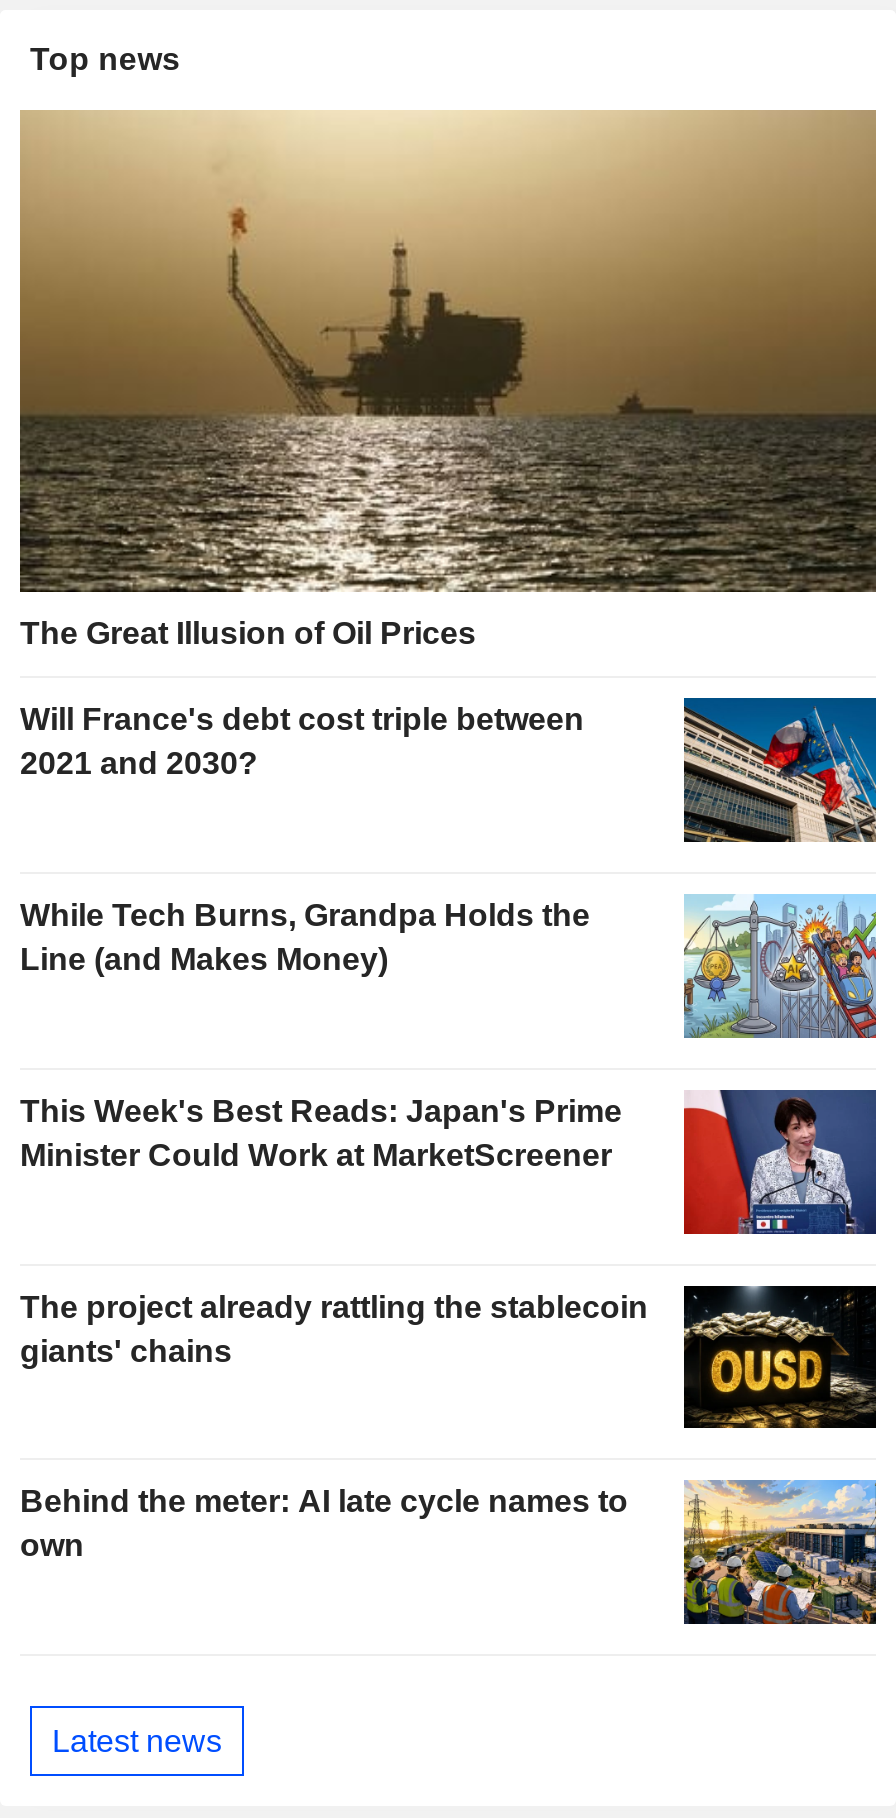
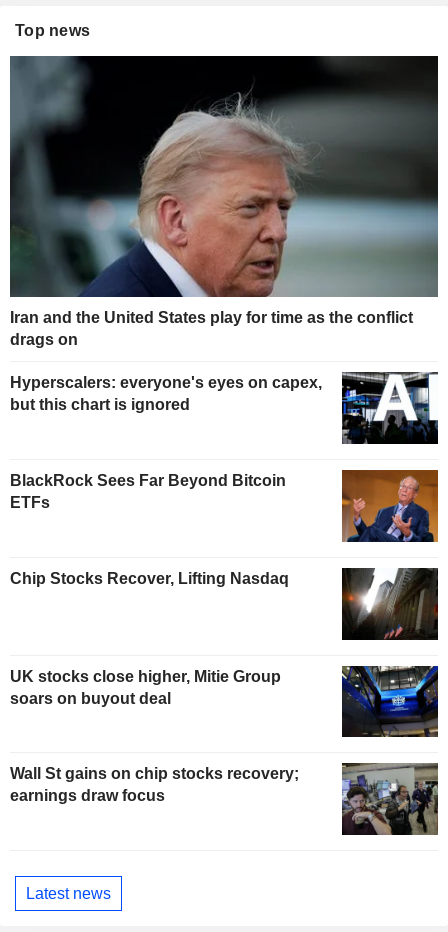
[18,108,878,650] [image] | The Great Illusion of Oil Prices -> [9,55,439,348] [image] | Iran and the United States play for time as the conflict | drags on
[20,702,584,780] Will France's debt cost triple between | 2021 and 2030? -> [10,374,322,413] Hyperscalers: everyone's eyes on capex, | but this chart is ignored
[682,696,878,844] [image] -> [342,371,439,445] [image]
[20,898,590,976] While Tech Burns, Grandpa Holds the | Line (and Makes Money) -> [10,472,286,511] BlackRock Sees Far Beyond Bitcoin | ETFs
[682,894,878,1040] [image] -> [341,469,439,543] [image]
[20,1094,622,1172] This Week's Best Reads: Japan's Prime | Minister Could Work at MarketScreener -> [10,570,289,587] Chip Stocks Recover, Lifting Nasdaq
[682,1088,878,1236] [image] -> [341,567,439,641] [image]
[20,1289,648,1367] The project already rattling the stablecoin | giants' chains -> [10,668,281,707] UK stocks close higher, Mitie Group | soars on buyout deal
[682,1284,878,1430] [image] -> [341,665,439,738] [image]
[20,1485,628,1563] Behind the meter: AI late cycle names to | own -> [10,765,299,804] Wall St gains on chip stocks recovery; | earnings draw focus
[684,1478,878,1626] [image] -> [341,762,438,835] [image]

